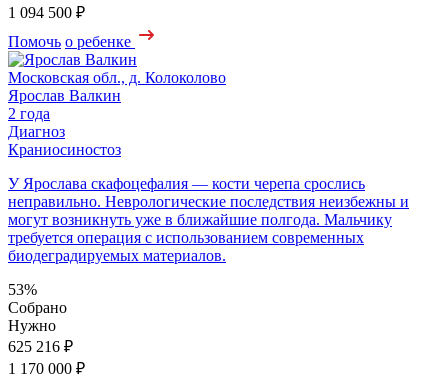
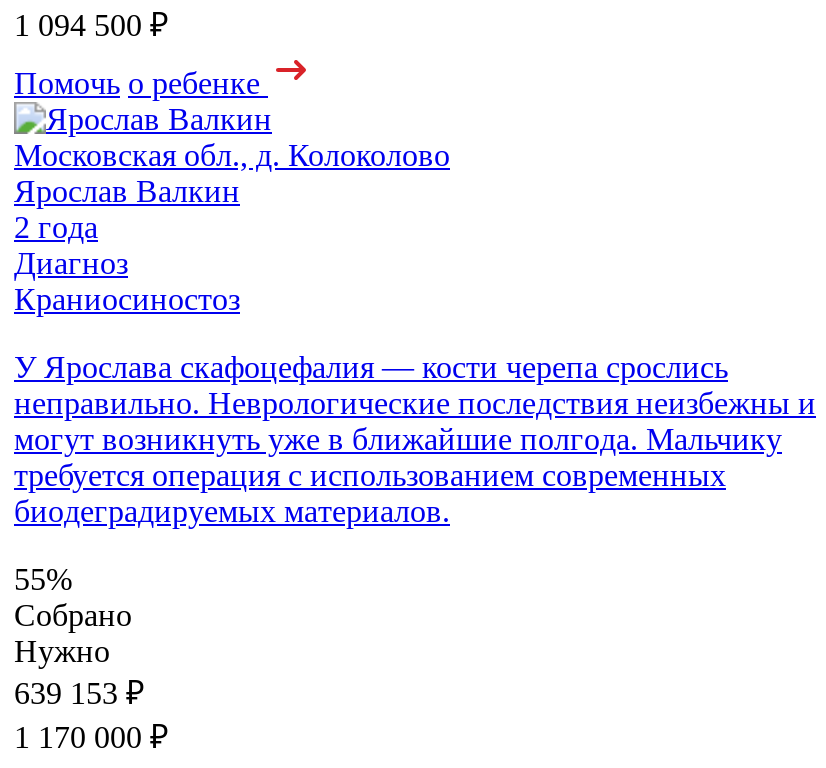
[8,281,37,298] 53% -> [14,561,72,595] 55%
[8,338,73,355] 625 216 ₽ -> [14,675,144,709] 639 153 ₽

